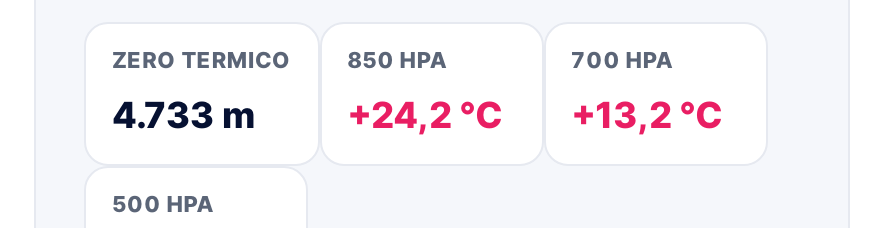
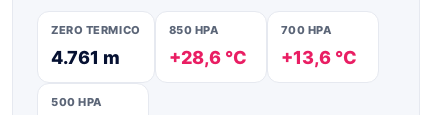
[112,93,256,135] 4.733 m -> [51,46,120,67] 4.761 m
[347,93,503,135] +24,2 °C -> [169,46,247,67] +28,6 °C
[571,93,723,135] +13,2 °C -> [281,46,357,67] +13,6 °C

